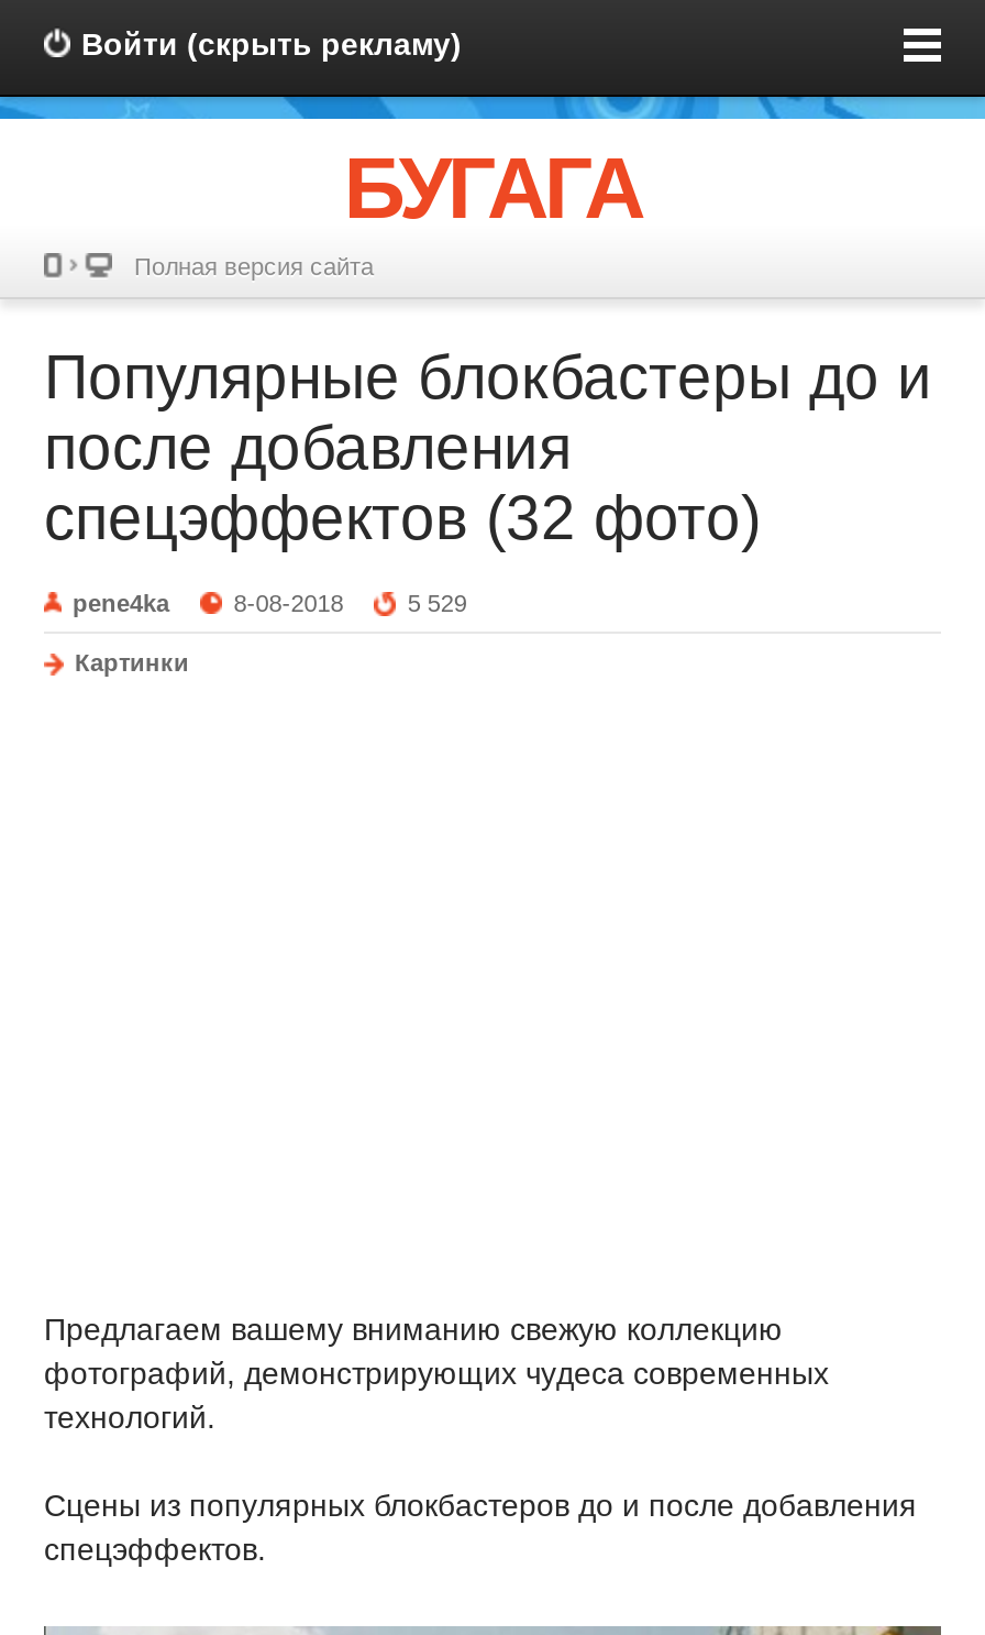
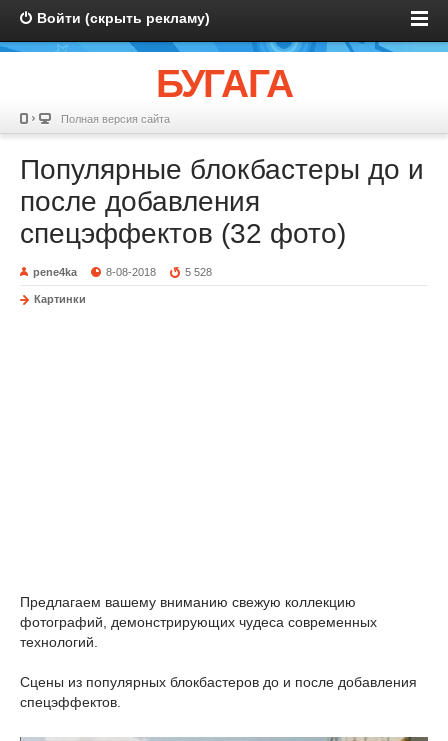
[408,590,467,616] 5 529 -> [185,266,212,278] 5 528

